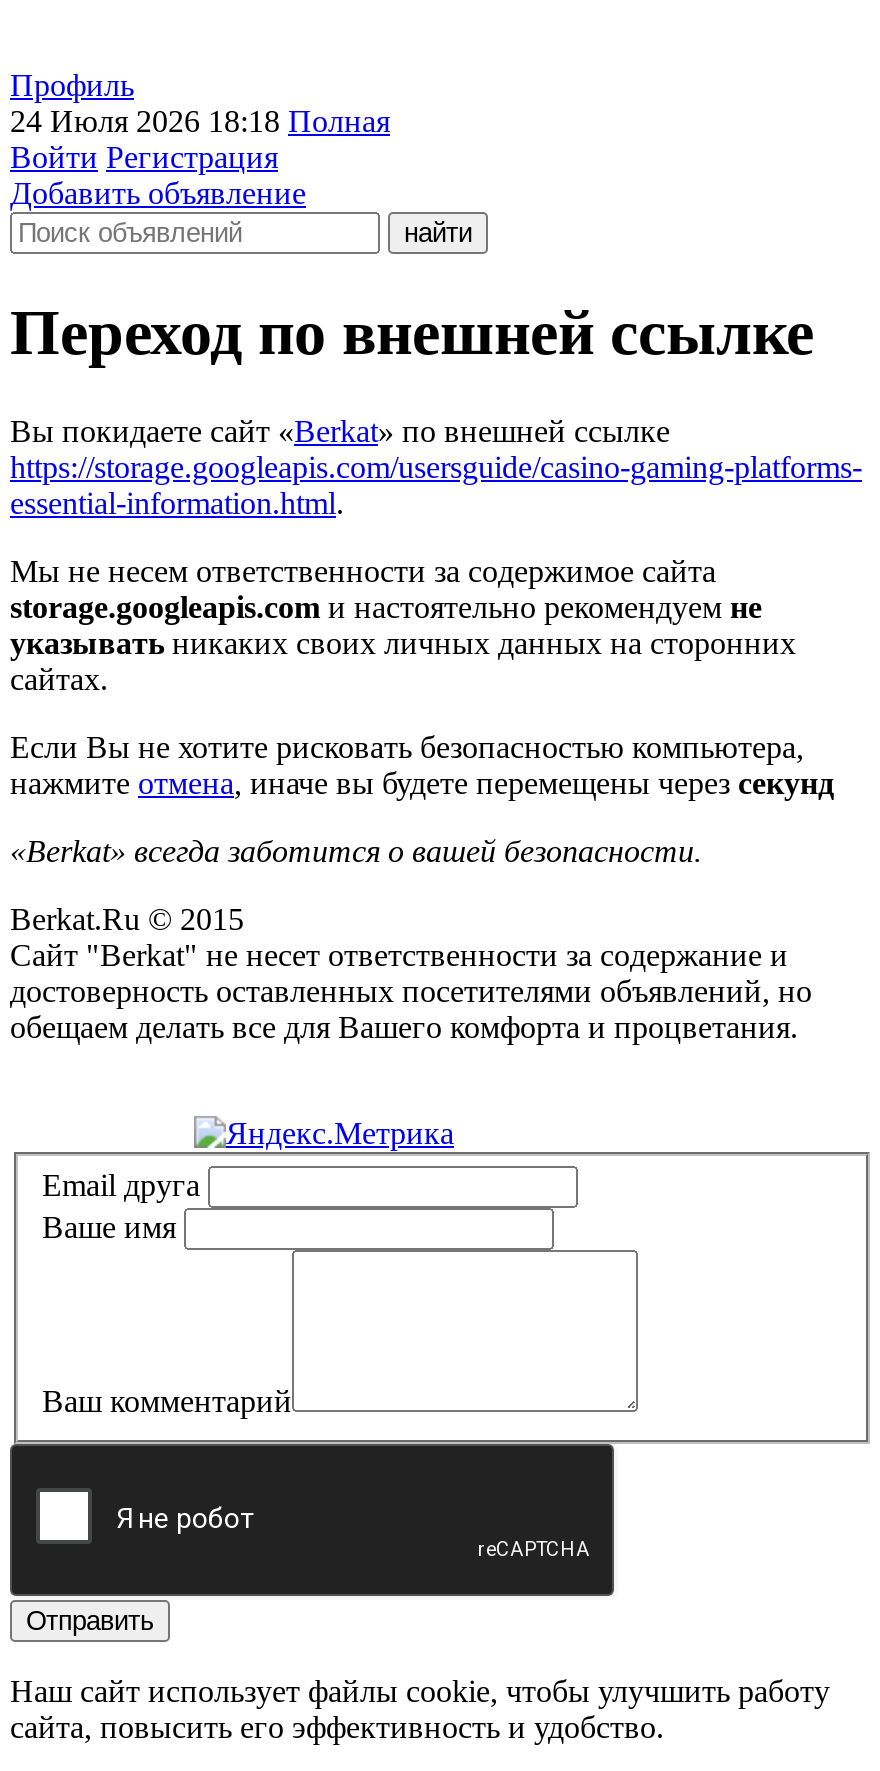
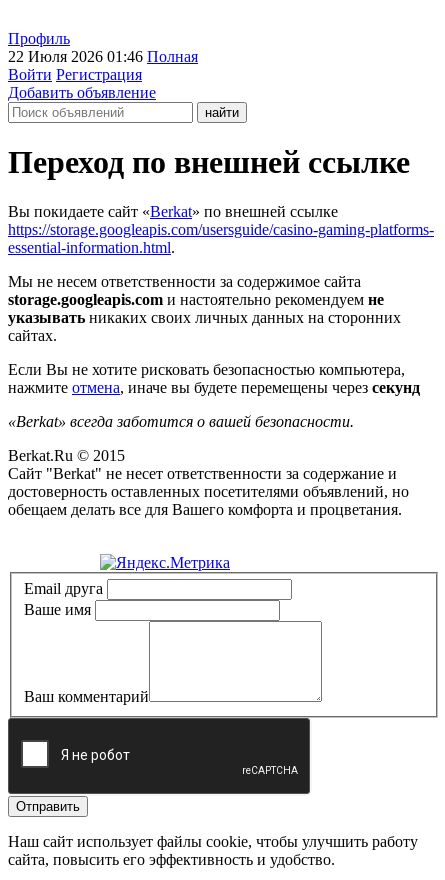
[10,104,390,138] 24 Июля 2026 18:18 Полная -> [8,48,198,65] 22 Июля 2026 01:46 Полная

